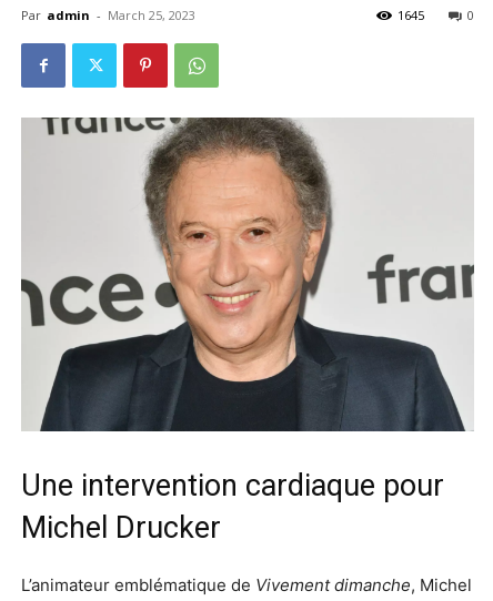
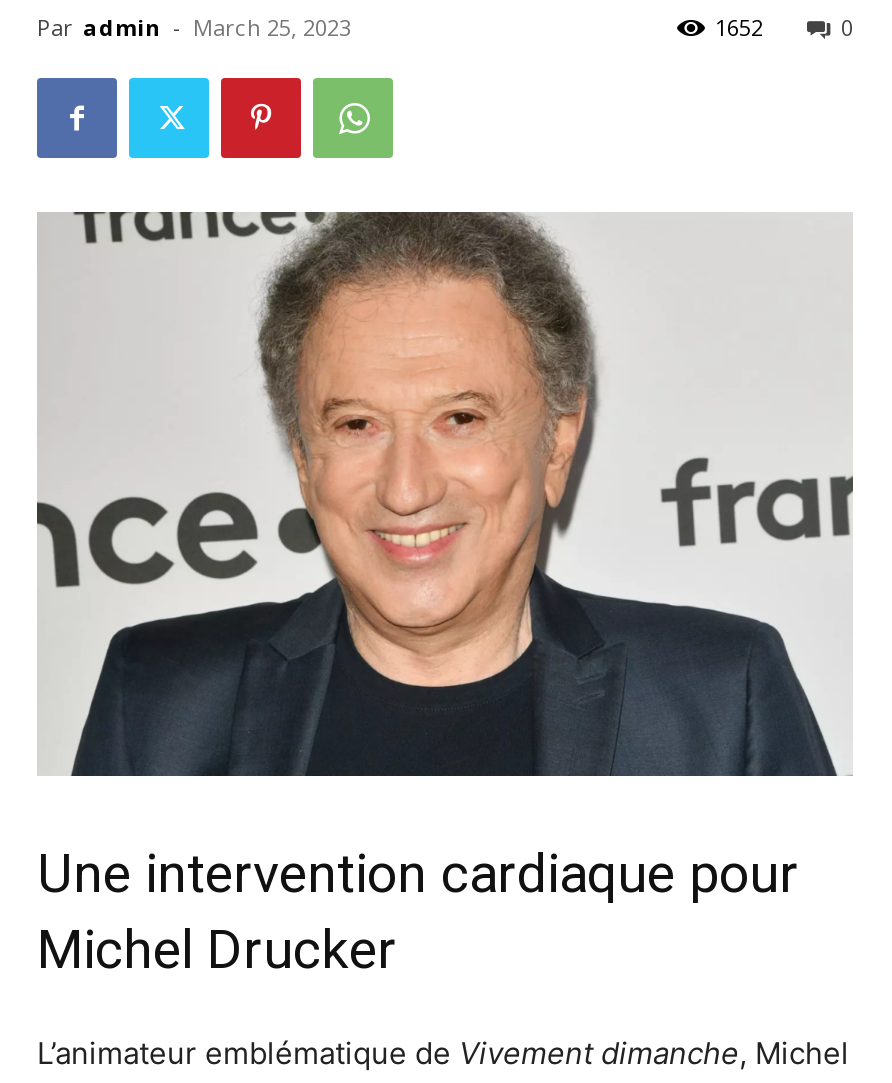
[398,7,424,23] 1645 -> [715,12,763,42] 1652

